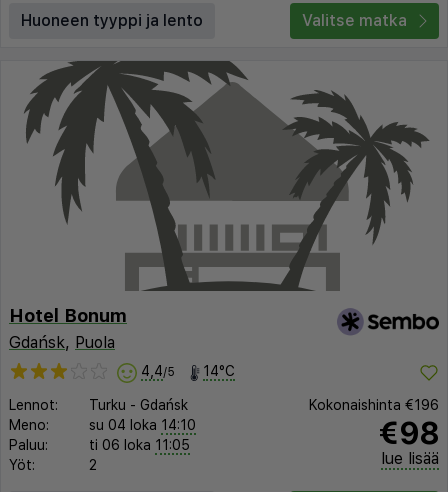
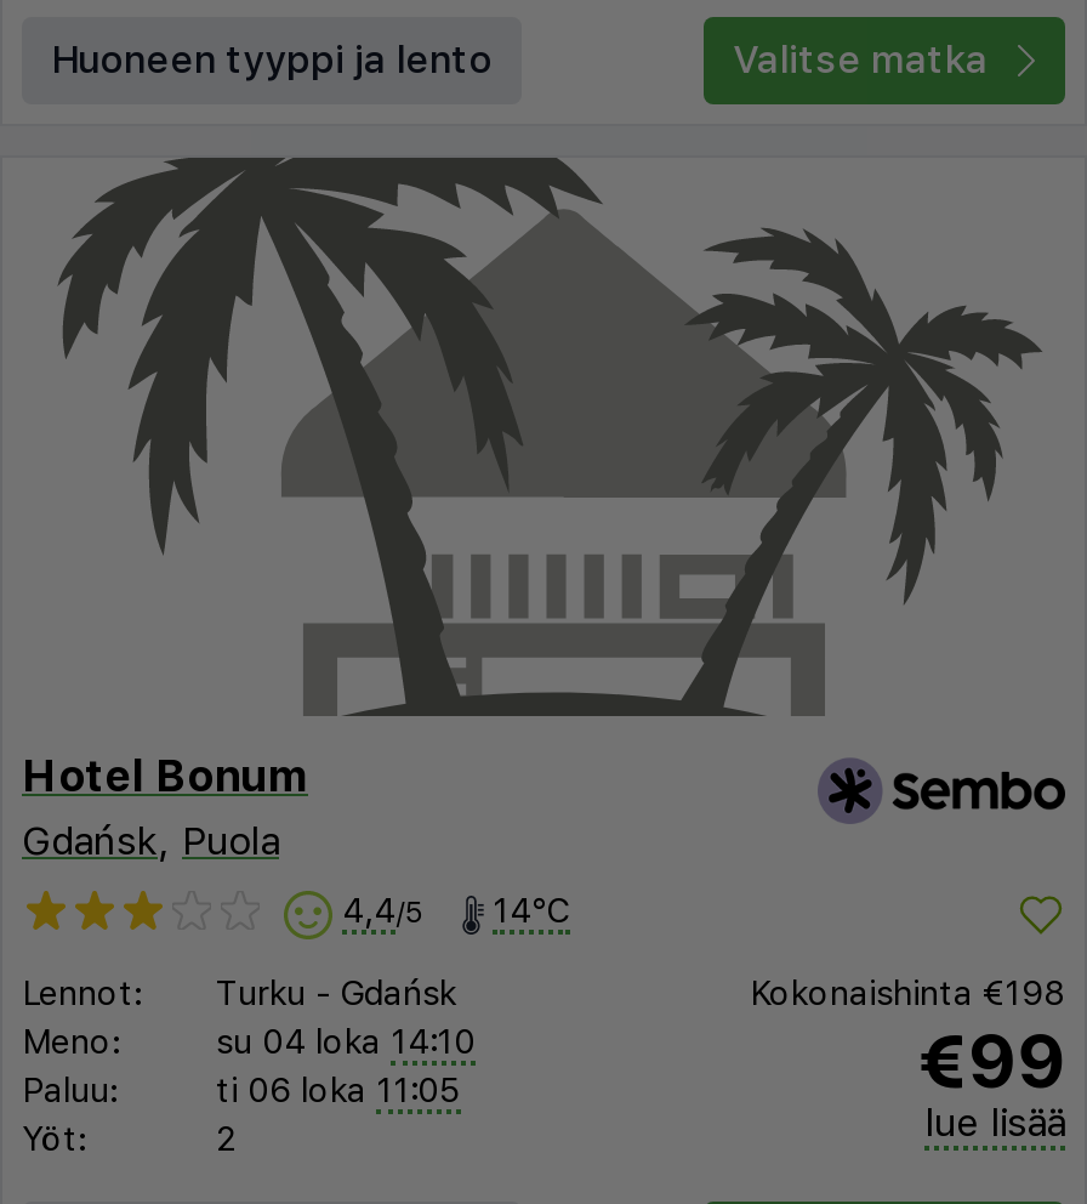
[309,397,439,413] Kokonaishinta €196 -> [750,973,1065,1012] Kokonaishinta €198
[378,415,439,451] €98 -> [918,1016,1065,1104] €99

